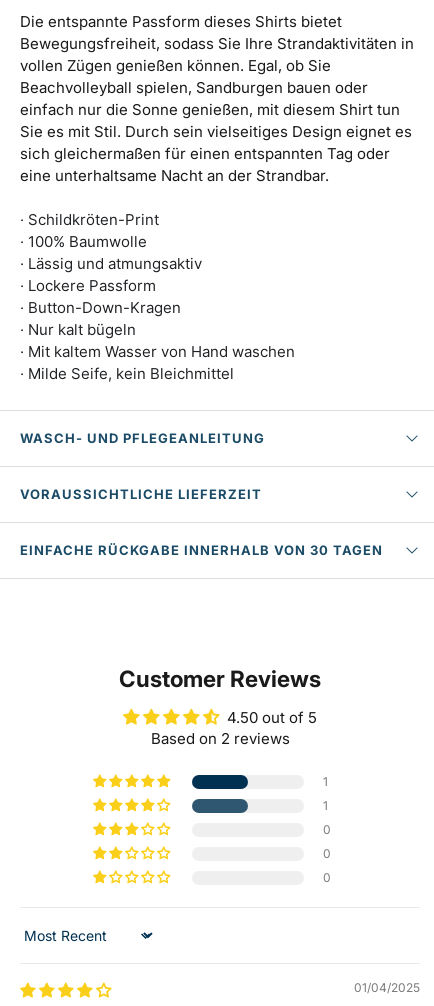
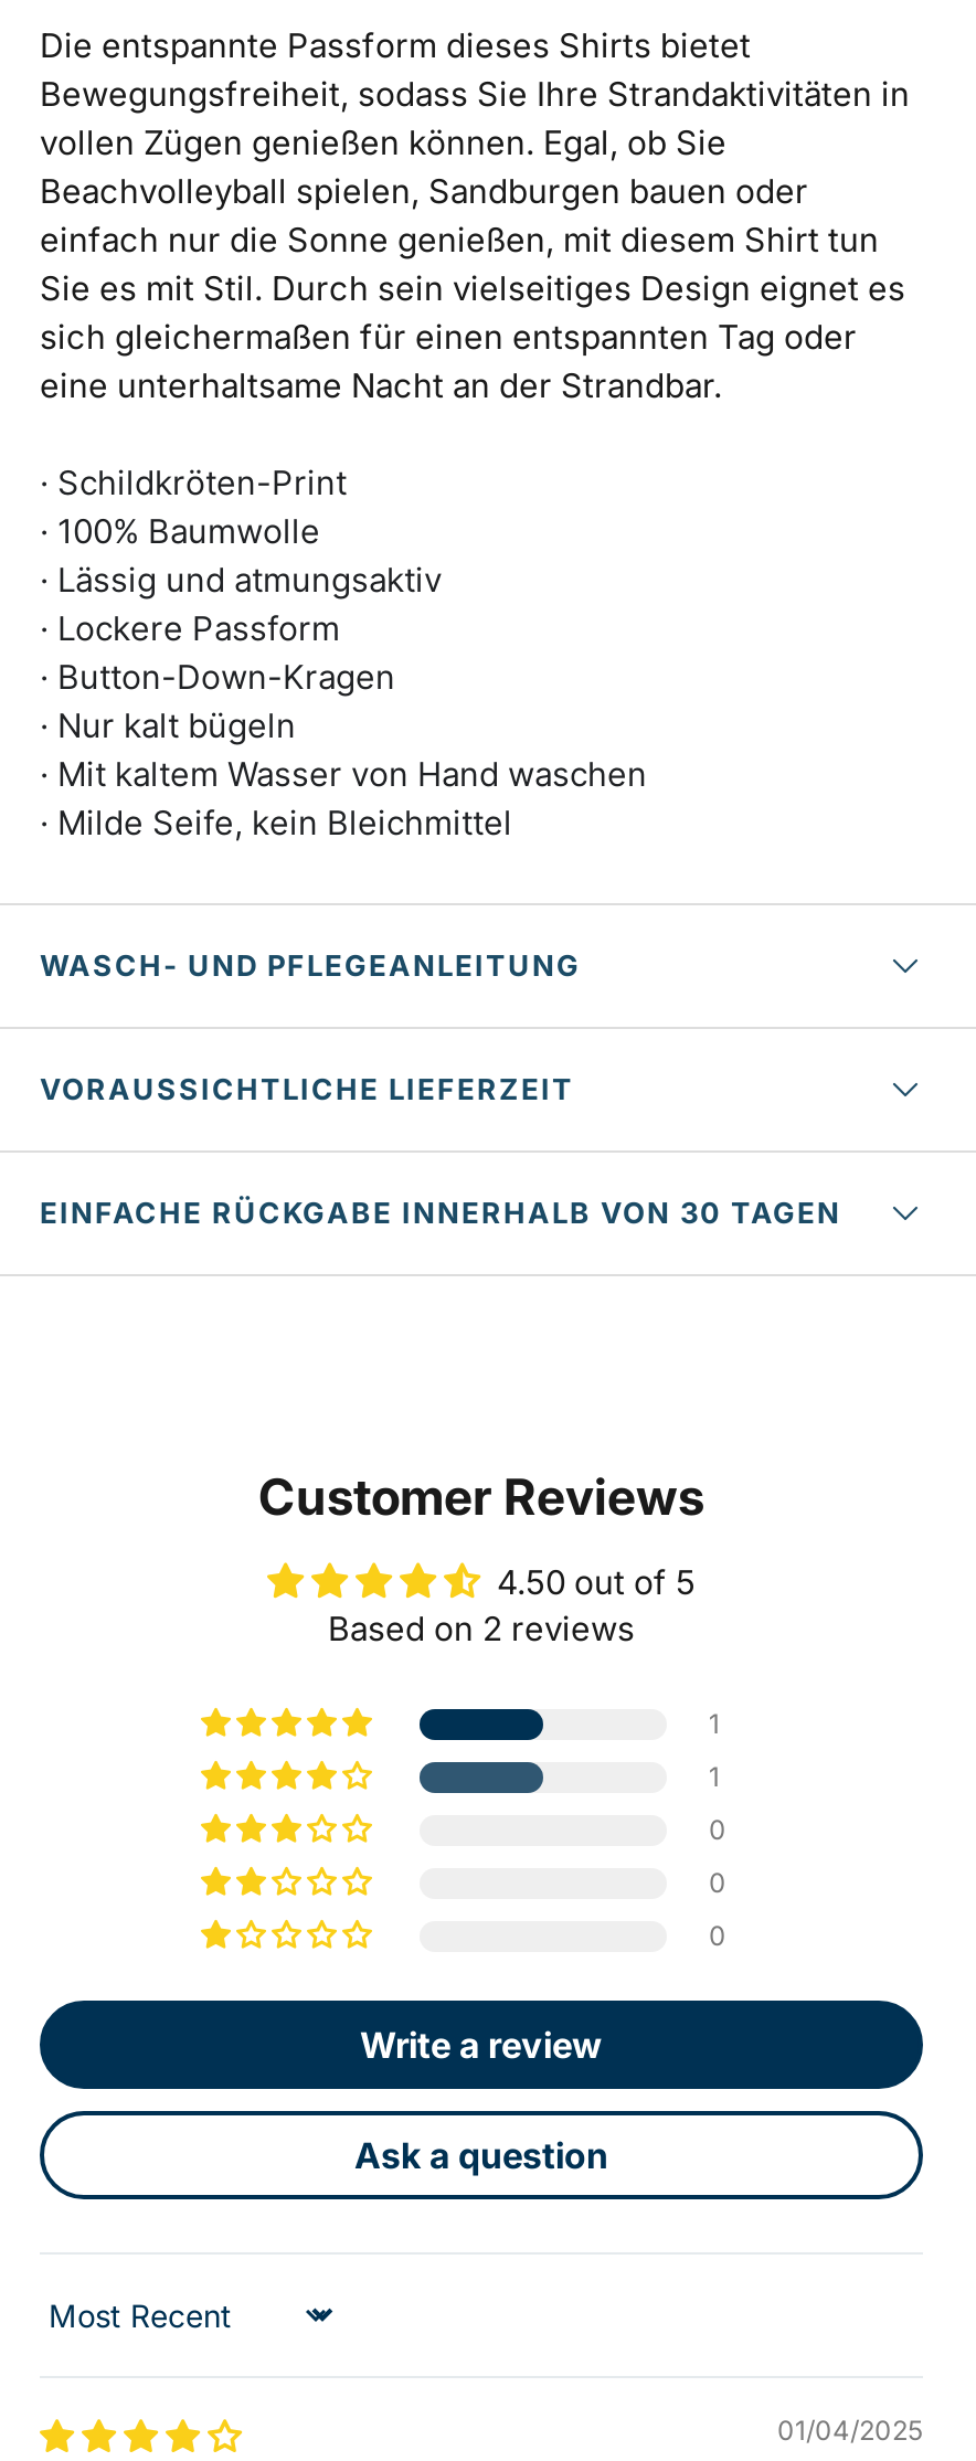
none -> [354,2022,608,2177] Write a review | Ask a question

